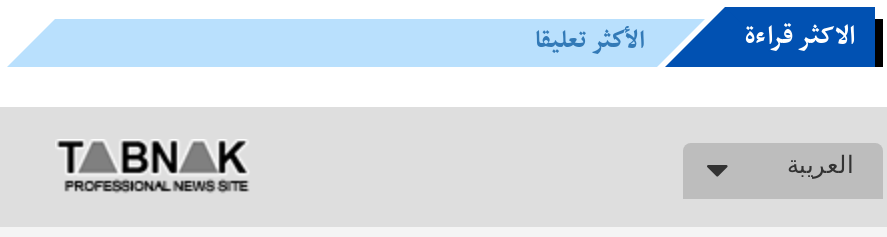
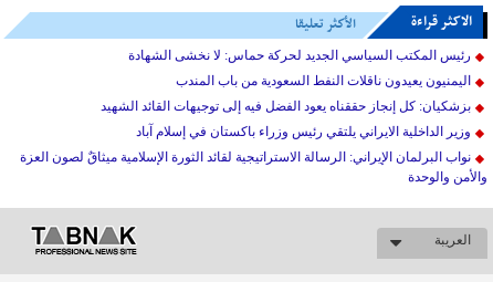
none -> [20,48,487,185] رئيس المكتب السياسي الجديد لحركة حماس: لا نخشى الشهادة | اليمنيون يعيدون ناقلات النفط السعودية من باب المندب | بزشکیان: كل إنجاز حققناه يعود الفضل فيه إلى توجيهات القائد الشهيد | وزير الداخلية الايراني يلتقي رئيس وزراء باكستان في إسلام آباد | نواب البرلمان الإيراني: الرسالة الاستراتيجية لقائد الثورة الإسلامية ميثاقٌ لصون العزة | والأمن والوحدة

